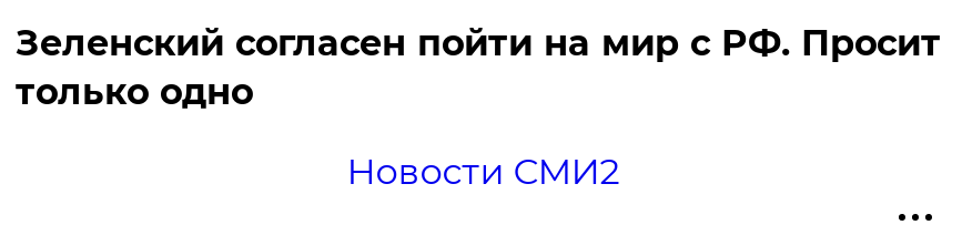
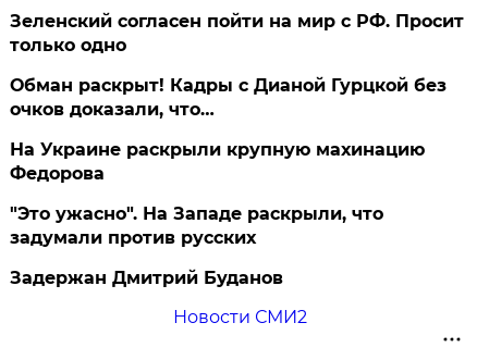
none -> [10,75,447,288] Обман раскрыт! Кадры с Дианой Гурцкой без | очков доказали, что… | На Украине раскрыли крупную махинацию | Федорова | "Это ужасно". На Западе раскрыли, что | задумали против русских | Задержан Дмитрий Буданов

